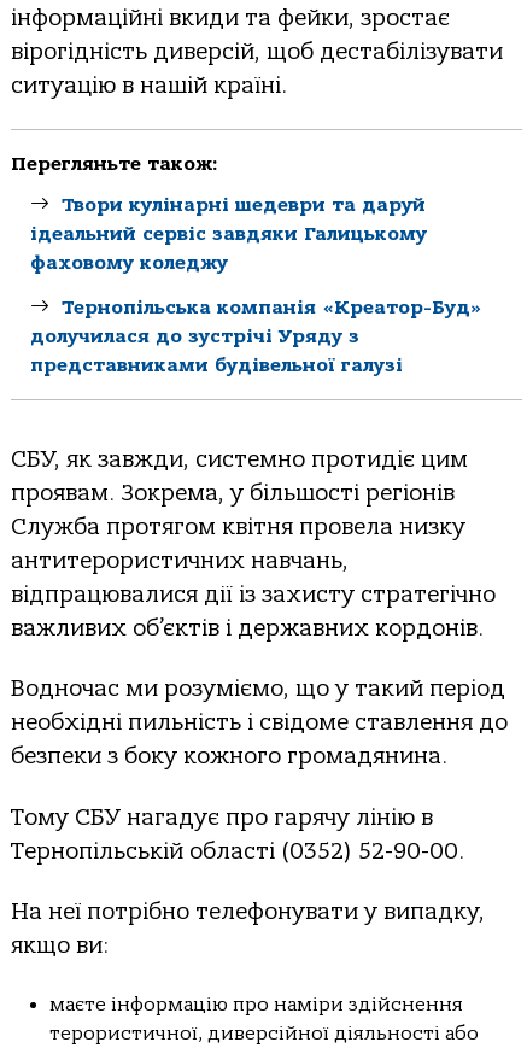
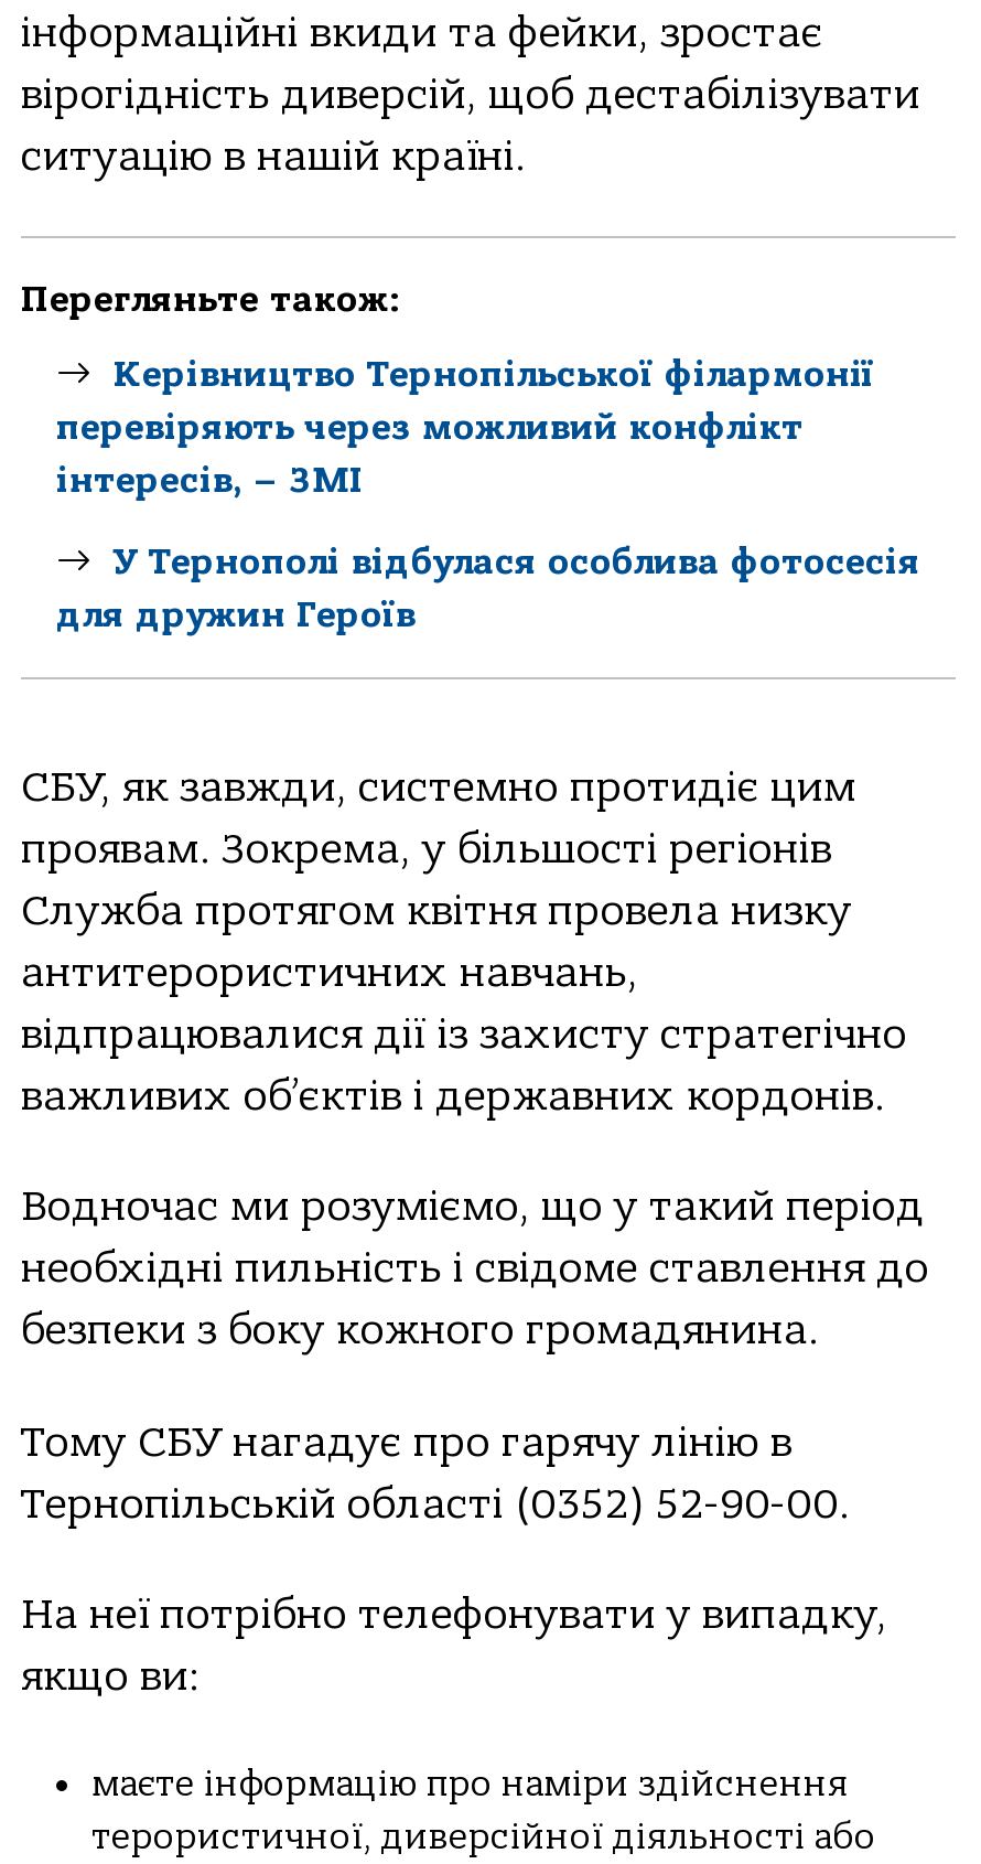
[30,194,427,274] Твори кулінарні шедеври та даруй | ідеальний сервіс завдяки Галицькому | фаховому коледжу -> [56,355,874,501] Керівництво Тернопільської філармонії | перевіряють через можливий конфлікт | інтересів, – ЗМІ
[30,296,482,376] Тернопільськa компaнія «Креaтор-Буд» | долучилaся до зустрічі Уряду з | предстaвникaми будівельної гaлузі -> [56,542,920,635] У Тернополі відбулася особлива фотосесія | для дружин Героїв

